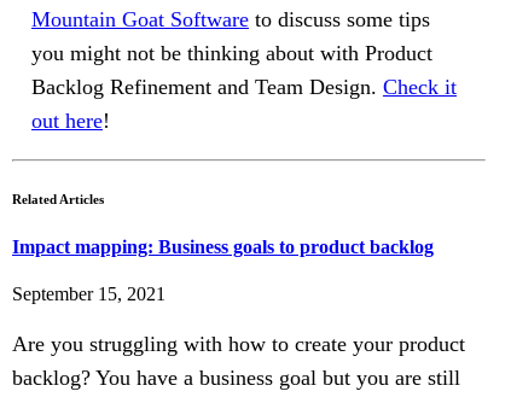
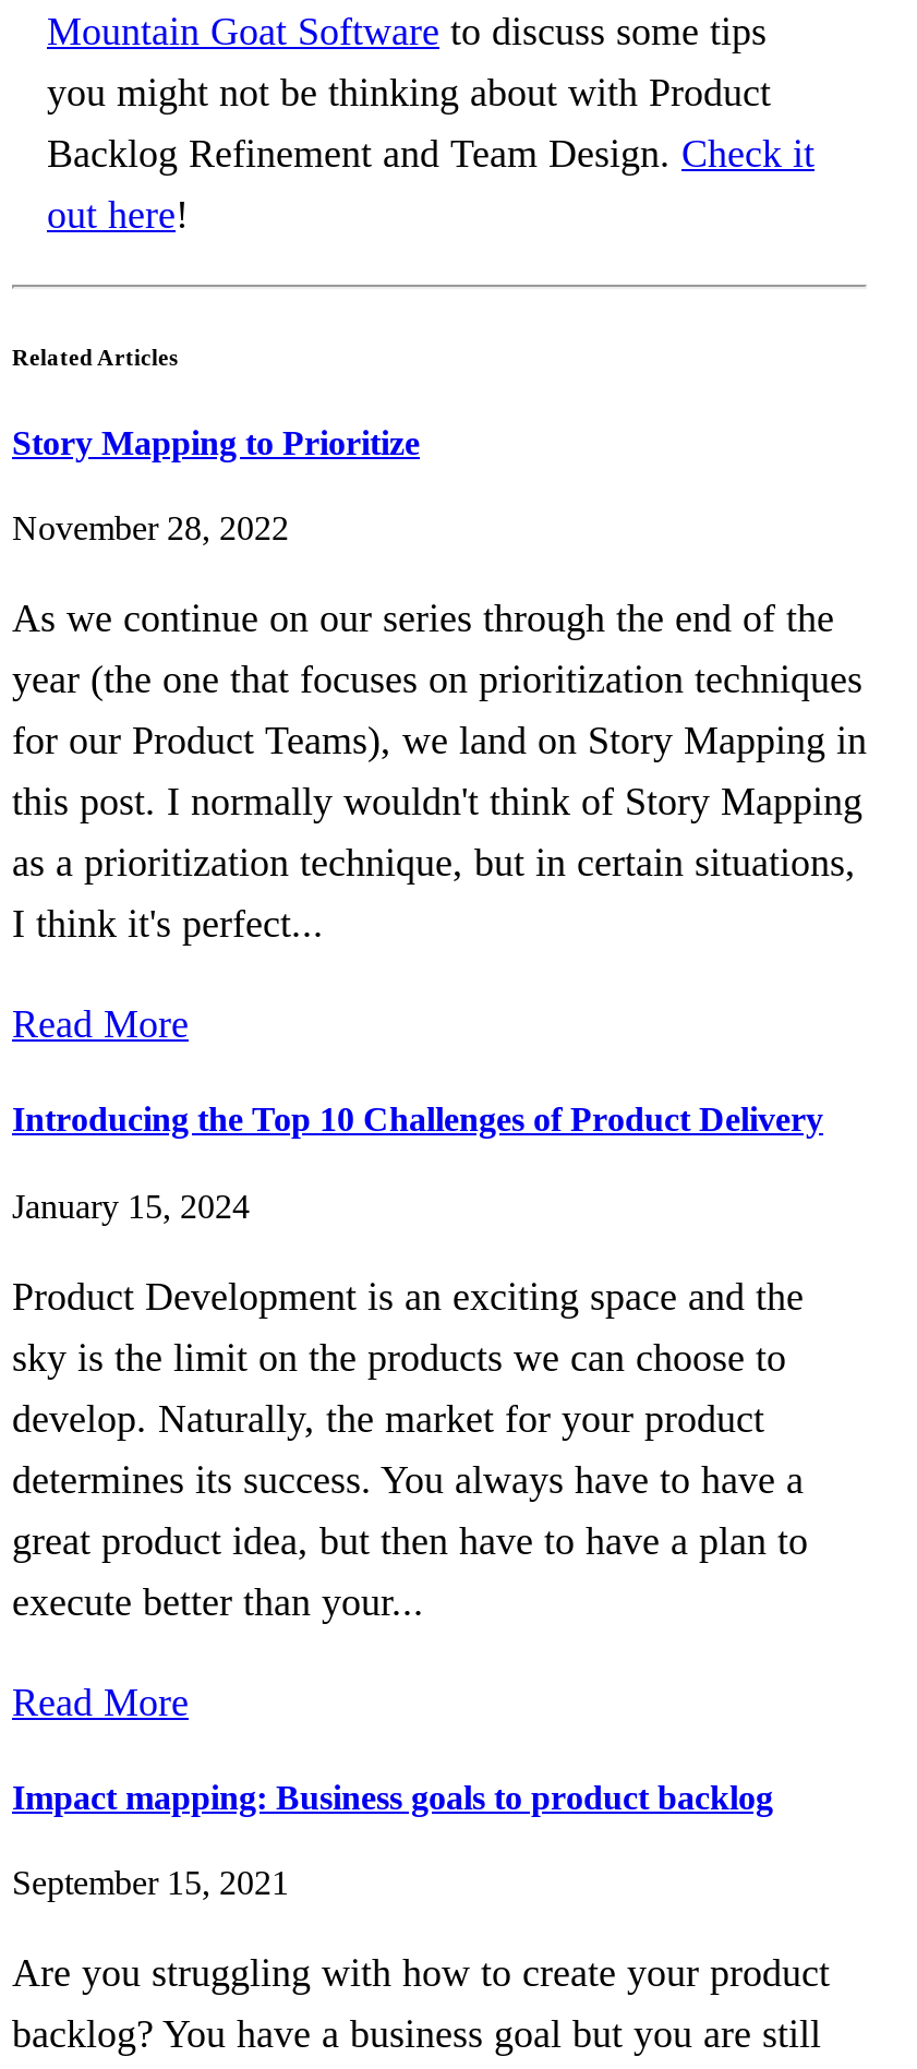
none -> [12,424,867,1724] Story Mapping to Prioritize | November 28, 2022 | As we continue on our series through the end of the | year (the one that focuses on prioritization techniques | for our Product Teams), we land on Story Mapping in | this post. I normally wouldn't think of Story Mapping | as a prioritization technique, but in certain situations, | I think it's perfect... | Read More | Introducing the Top 10 Challenges of Product Delivery | January 15, 2024 | Product Development is an exciting space and the | sky is the limit on the products we can choose to | develop. Naturally, the market for your product | determines its success. You always have to have a | great product idea, but then have to have a plan to | execute better than your... | Read More

